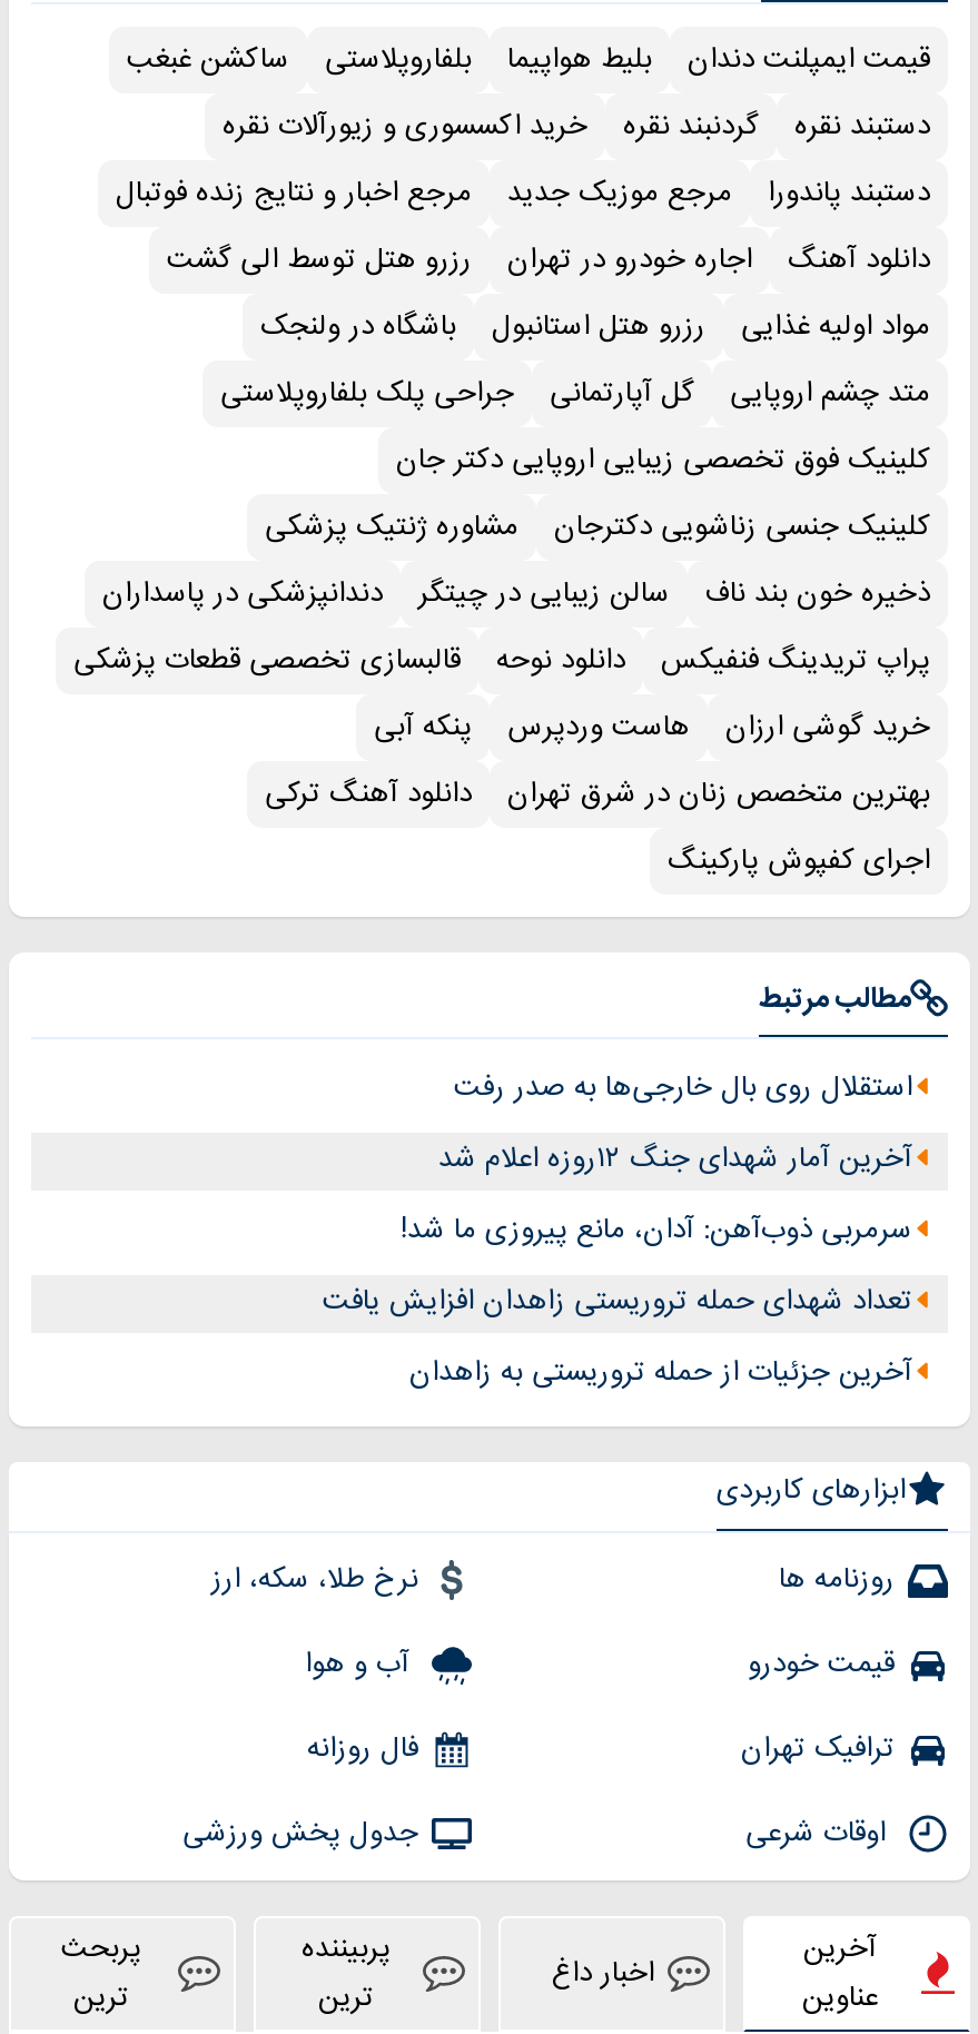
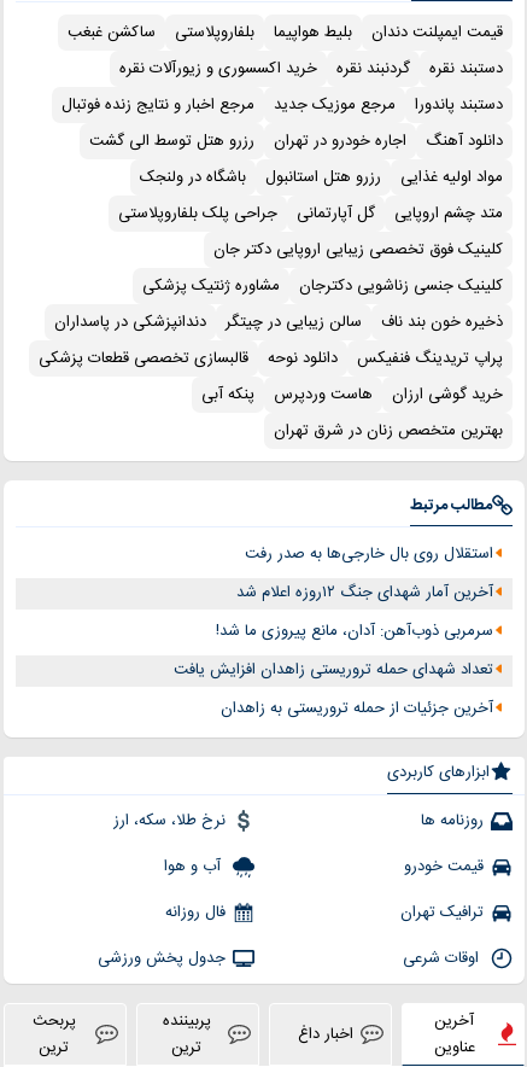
[265,770,930,885] دانلود آهنگ ترکی | اجرای کفپوش پارکینگ -> none

